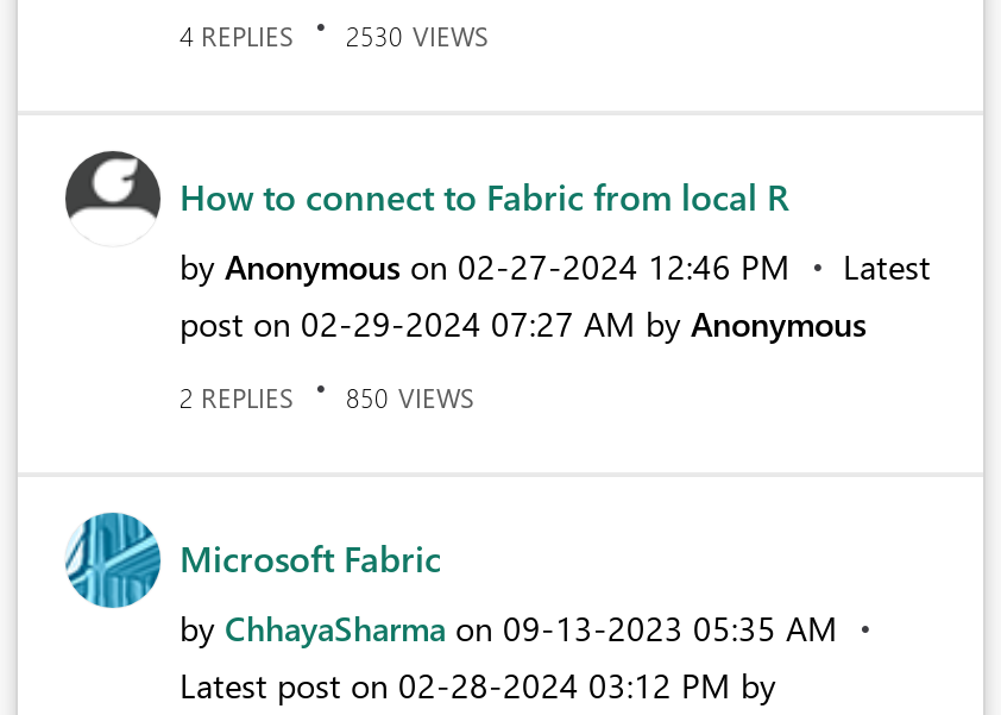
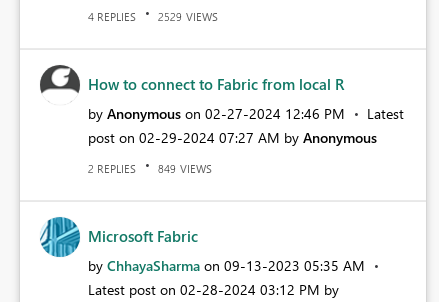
[180,19,489,54] 4 REPLIES 2530 VIEWS -> [88,9,218,24] 4 REPLIES 2529 VIEWS
[180,379,474,415] 2 REPLIES 850 VIEWS -> [88,161,212,176] 2 REPLIES 849 VIEWS

